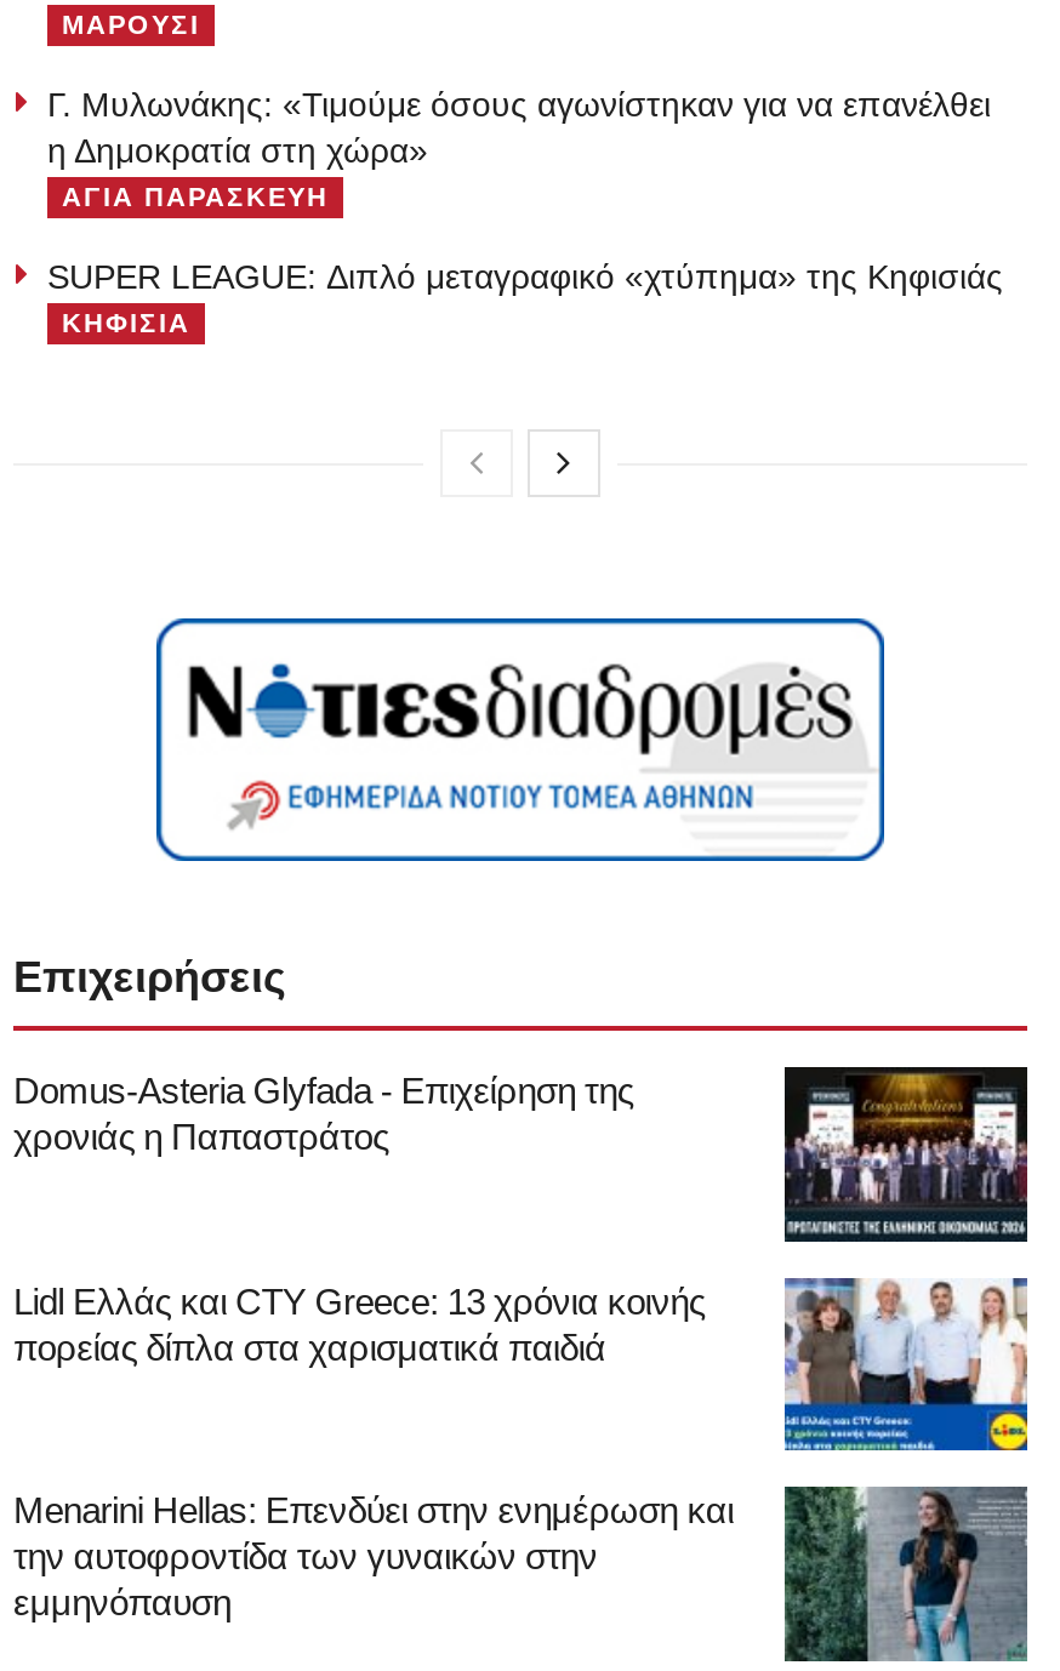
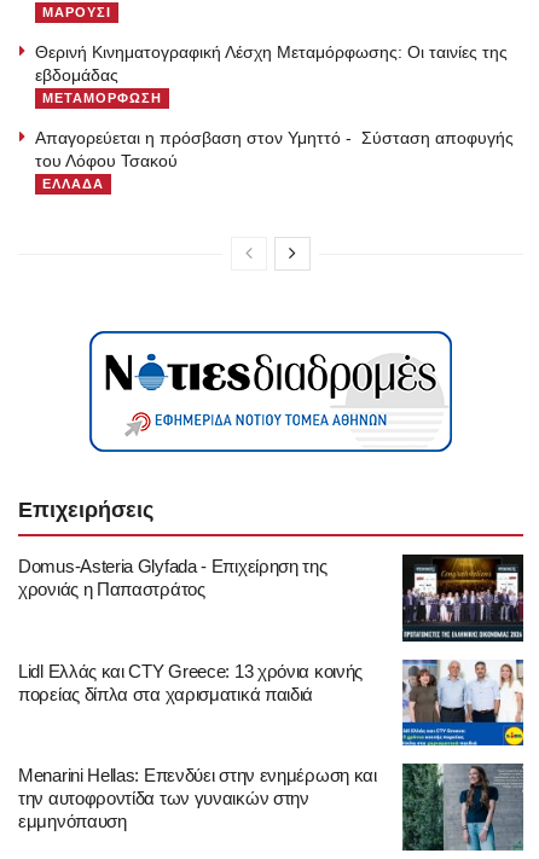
[47,85,991,211] Γ. Μυλωνάκης: «Τιμούμε όσους αγωνίστηκαν για να επανέλθει | η Δημοκρατία στη χώρα» | ΑΓΙΑ ΠΑΡΑΣΚΕΥΗ -> [35,42,508,105] Θερινή Κινηματογραφική Λέσχη Μεταμόρφωσης: Οι ταινίες της | εβδομάδας | ΜΕΤΑΜΟΡΦΩΣΗ
[47,257,1003,337] SUPER LEAGUE: Διπλό μεταγραφικό «χτύπημα» της Κηφισιάς | ΚΗΦΙΣΙΑ -> [35,128,514,191] Απαγορεύεται η πρόσβαση στον Υμηττό - Σύσταση αποφυγής | του Λόφου Τσακού | ΕΛΛΑΔΑ

